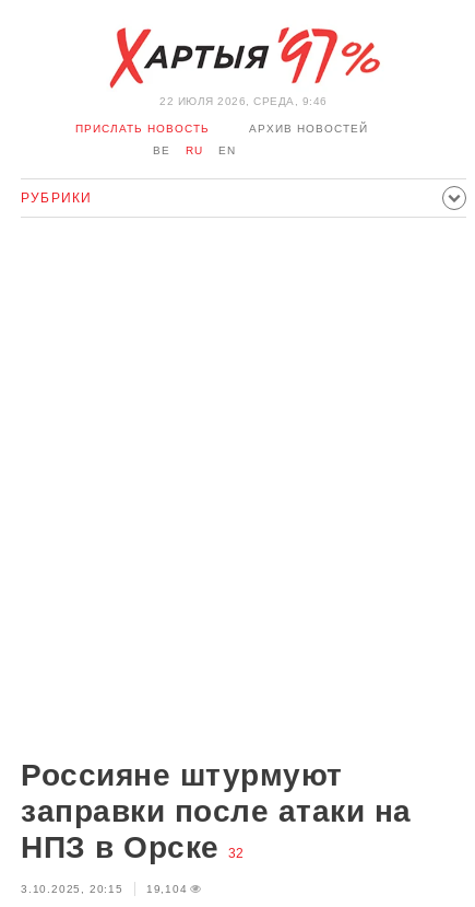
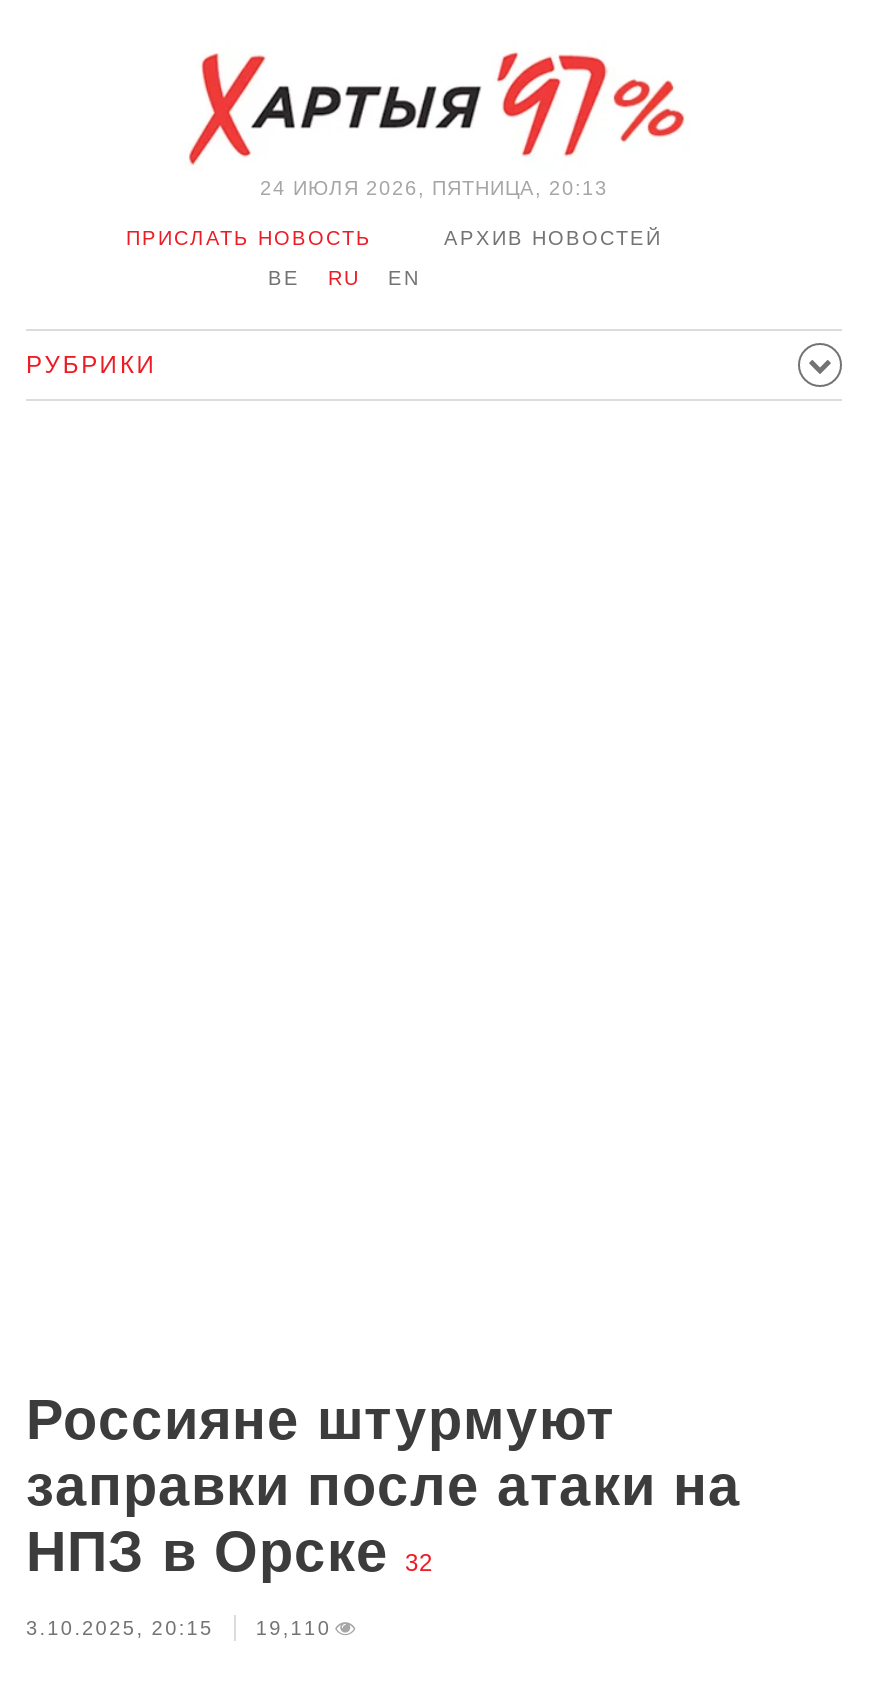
[160,95,327,107] 22 ИЮЛЯ 2026, СРЕДА, 9:46 -> [260,177,608,199] 24 ИЮЛЯ 2026, ПЯТНИЦА, 20:13
[21,883,187,895] 3.10.2025, 20:15 19,104 -> [26,1617,331,1639] 3.10.2025, 20:15 19,110

